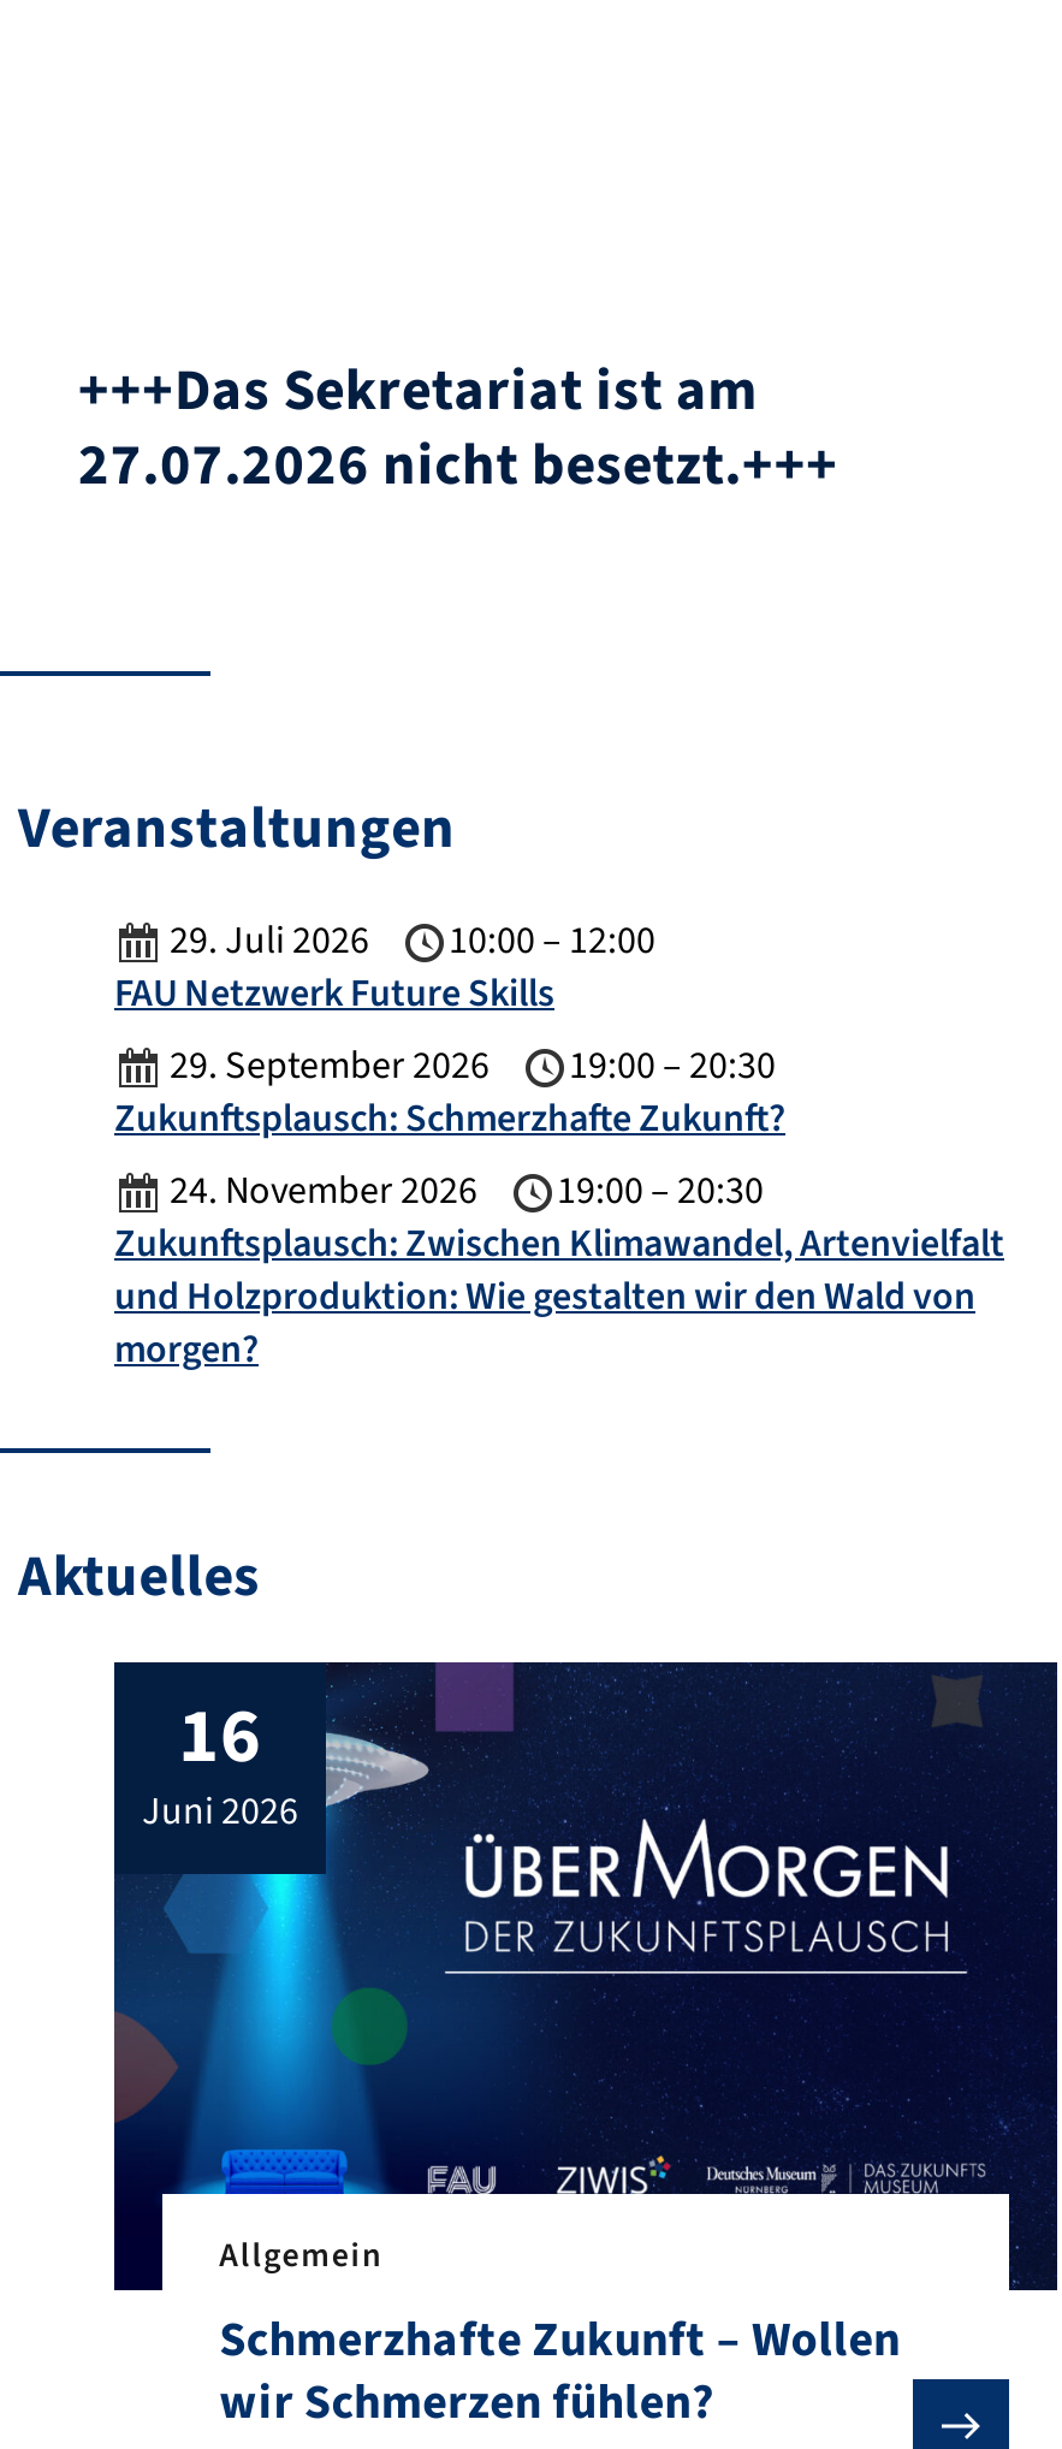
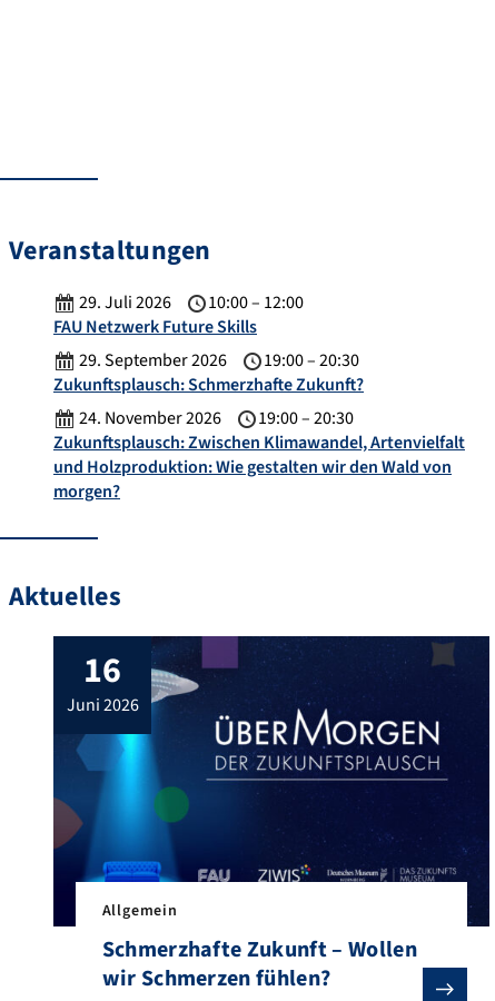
[78,350,838,509] +++Das Sekretariat ist am | 27.07.2026 nicht besetzt.+++ -> none

